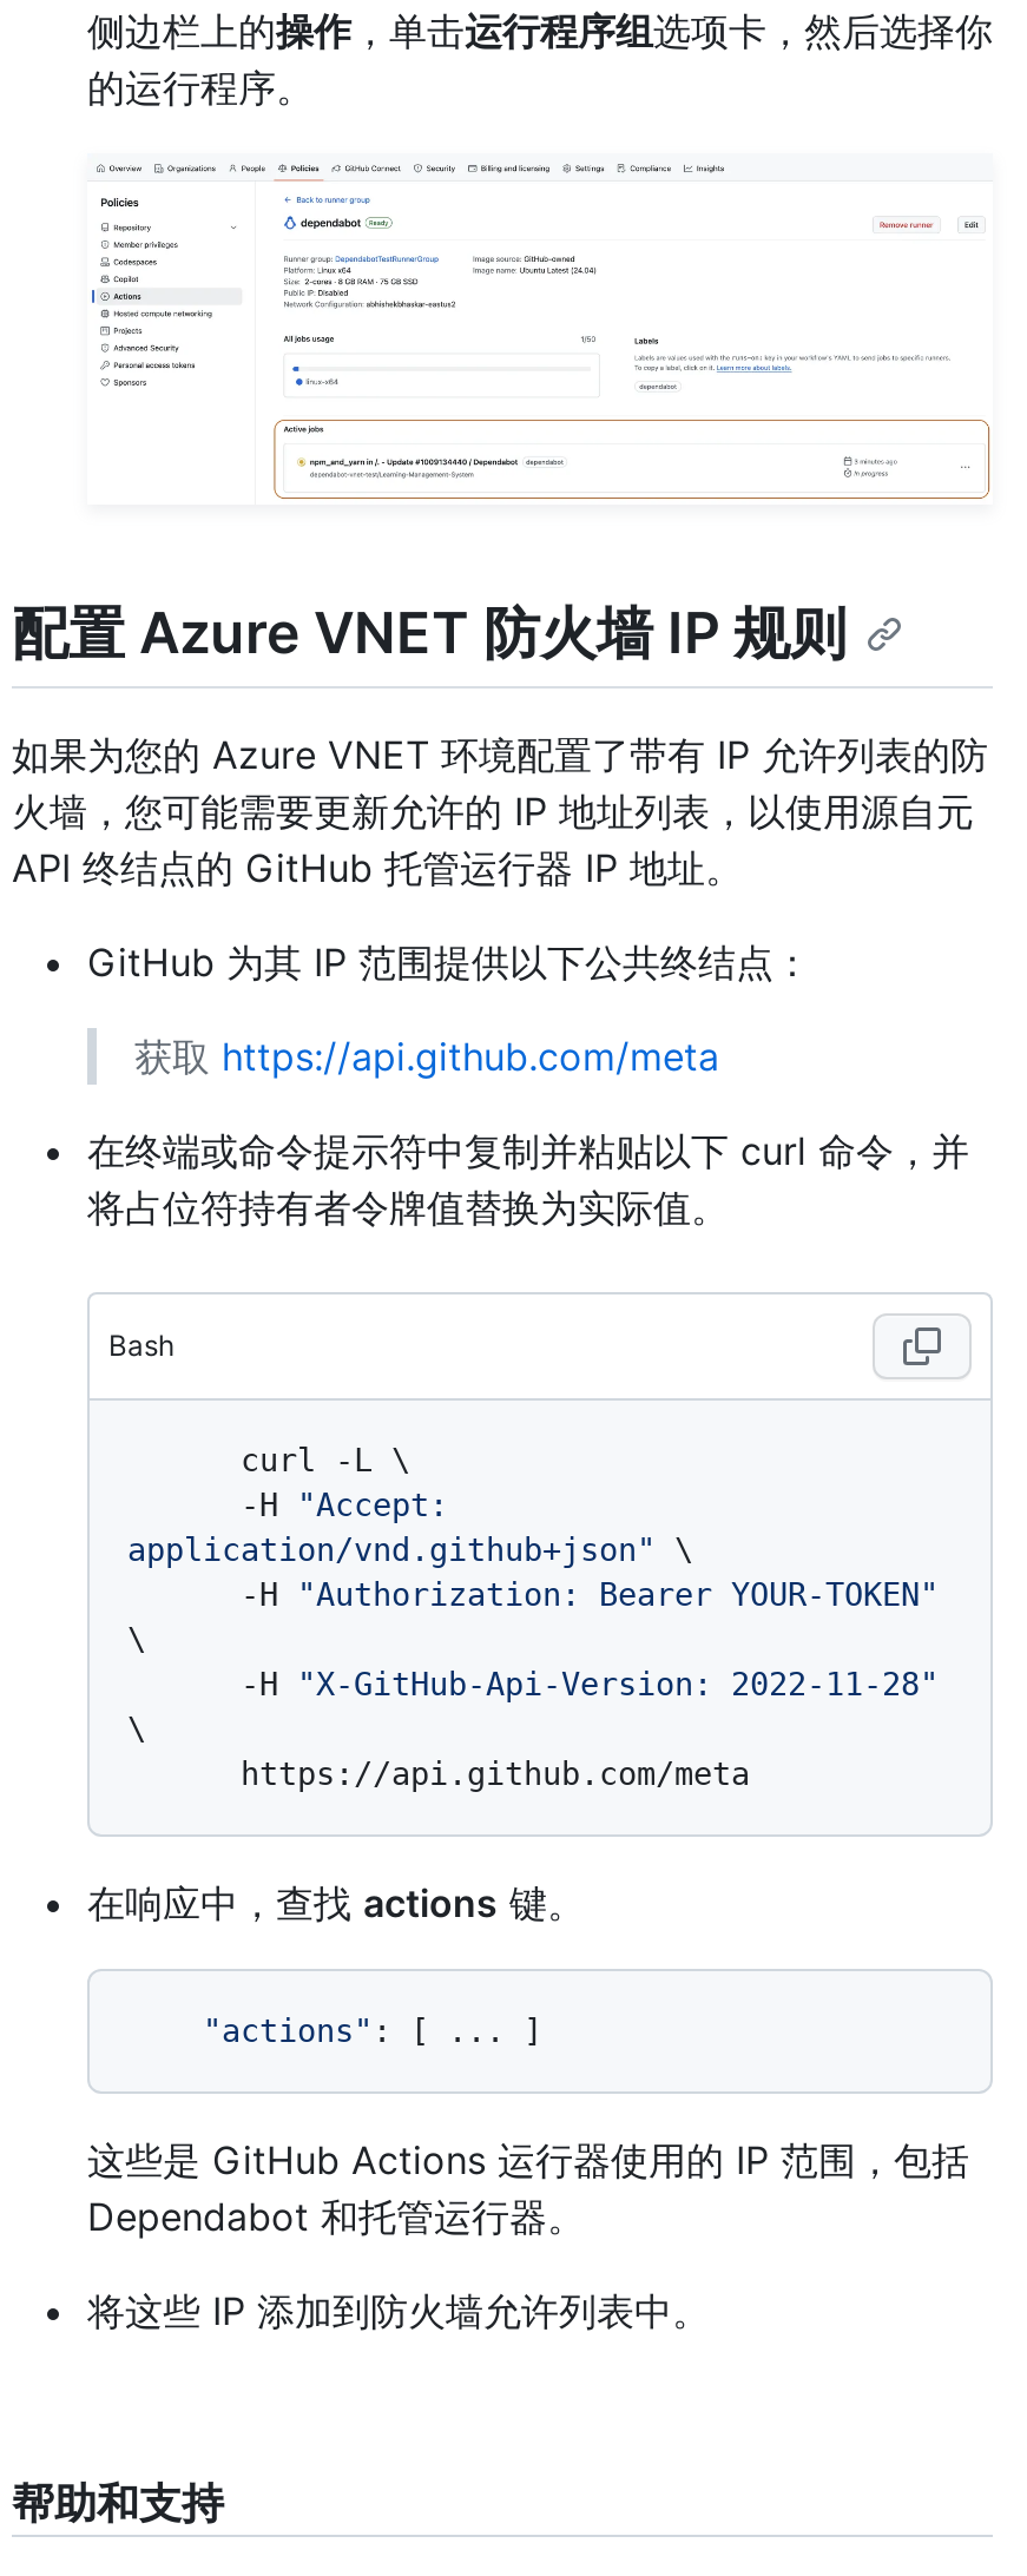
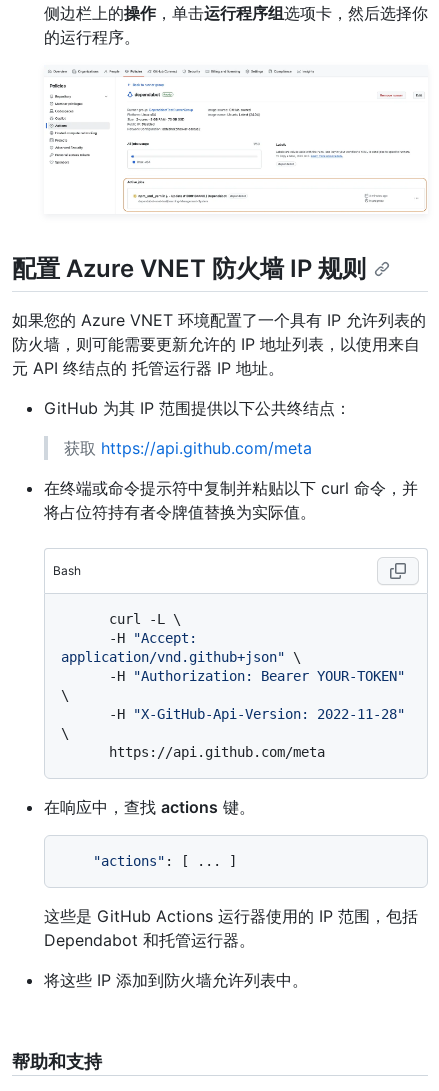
[12,731,988,892] 如果为您的 Azure VNET 环境配置了带有 IP 允许列表的防 | 火墙，您可能需要更新允许的 IP 地址列表，以使用源自元 | API 终结点的 GitHub 托管运行器 IP 地址。 -> [12,310,426,378] 如果您的 Azure VNET 环境配置了一个具有 IP 允许列表的 | 防火墙，则可能需要更新允许的 IP 地址列表，以使用来自 | 元 API 终结点的托管运行器 IP 地址。

